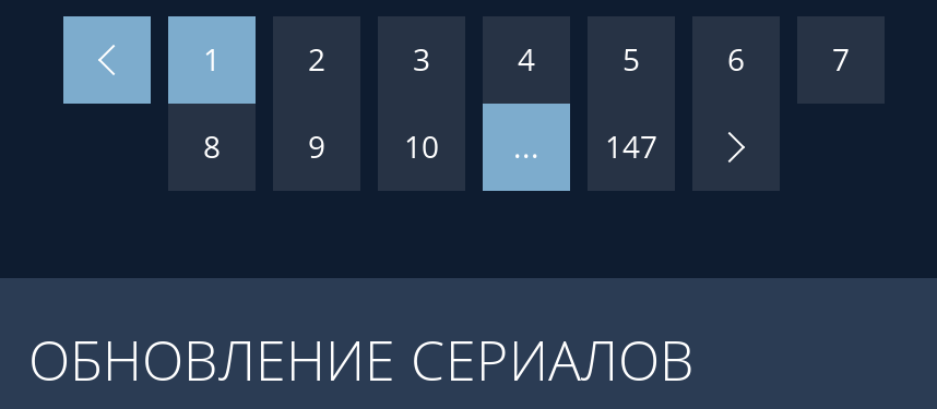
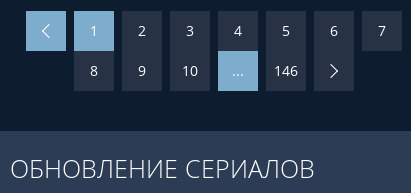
[605,125,657,167] 147 -> [274,61,298,80] 146

